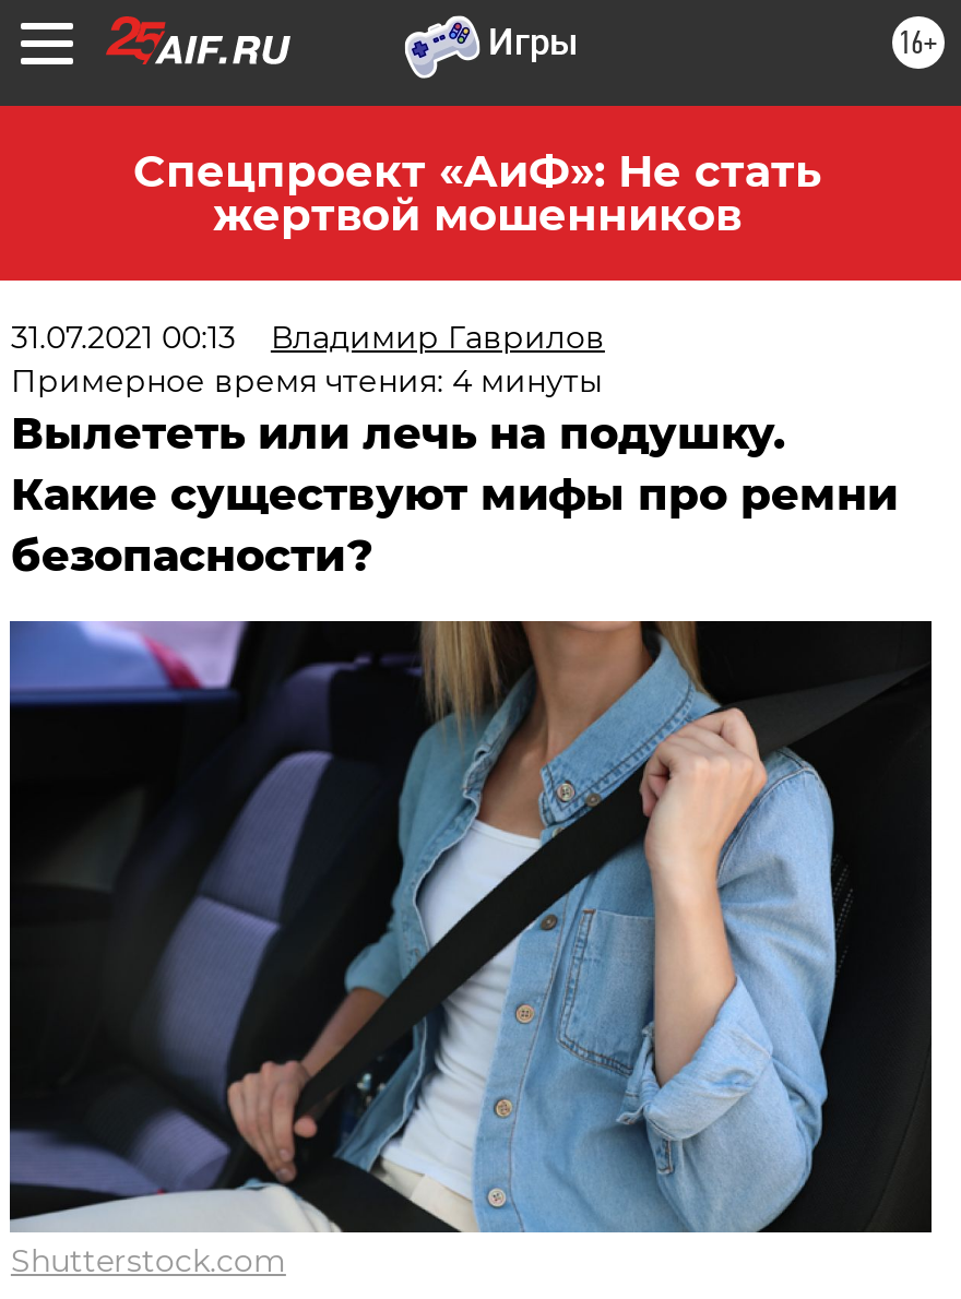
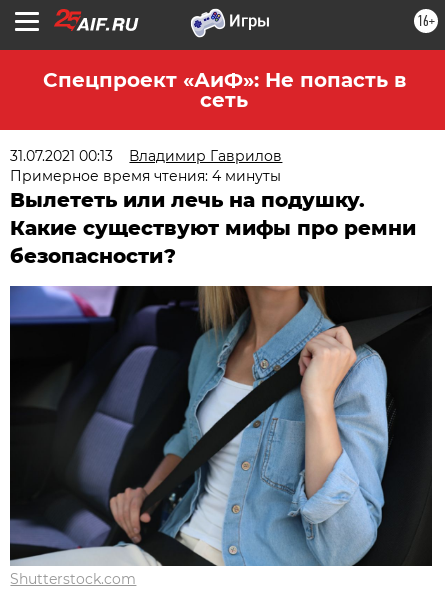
[133,145,821,241] Спецпроект «АиФ»: Не стать | жертвой мошенников -> [42,68,405,112] Спецпроект «АиФ»: Не попасть в | сеть

